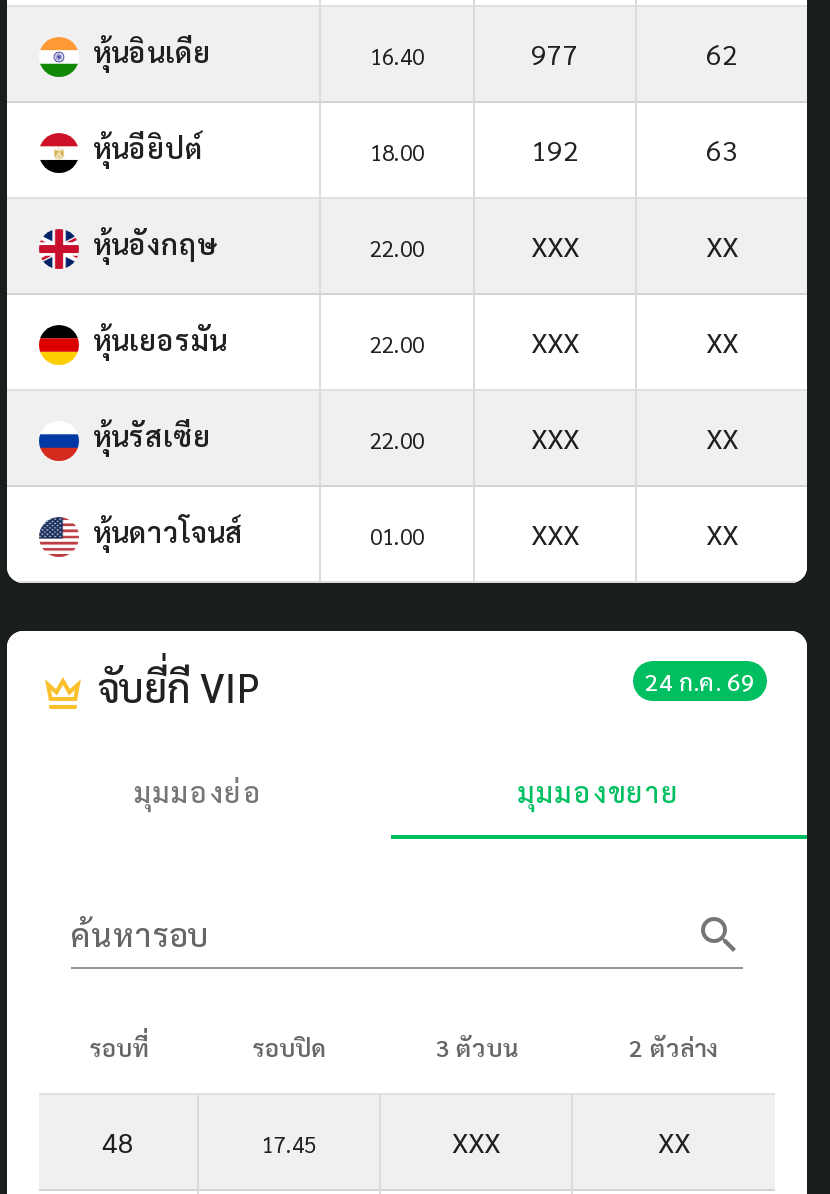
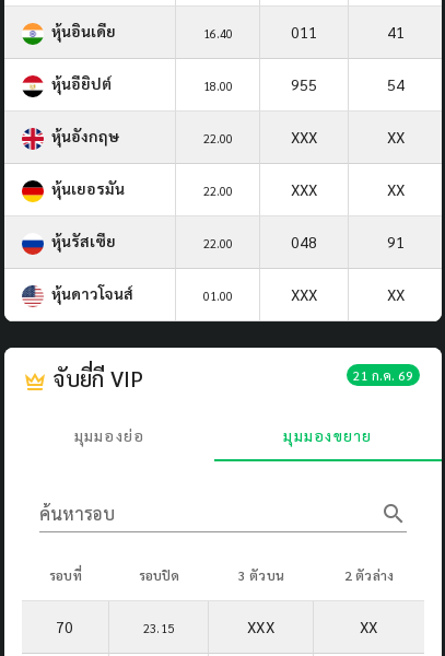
[531,35,579,71] 977 -> [291,22,317,41] 011
[706,35,738,71] 62 -> [387,22,404,41] 41
[531,131,579,167] 192 -> [291,74,317,94] 955
[706,131,738,167] 63 -> [387,74,404,94] 54
[531,419,738,455] XXX | XX -> [291,232,404,251] 048 | 91
[645,665,755,697] 24 ก.ค. 69 -> [353,366,413,384] 21 ก.ค. 69
[102,1123,134,1159] 48 -> [56,616,74,636] 70
[261,1129,317,1159] 17.45 -> [143,620,174,636] 23.15

